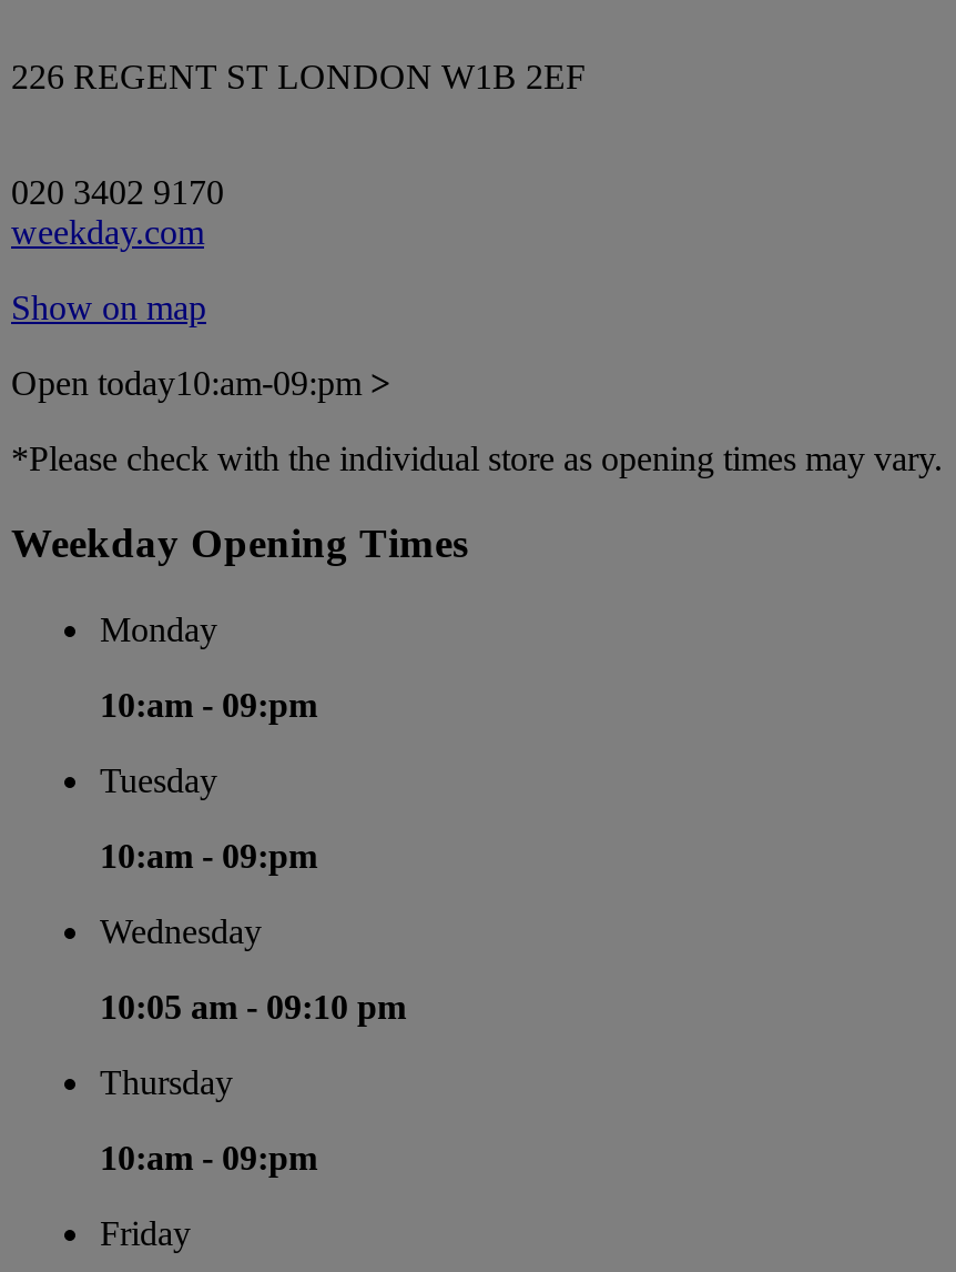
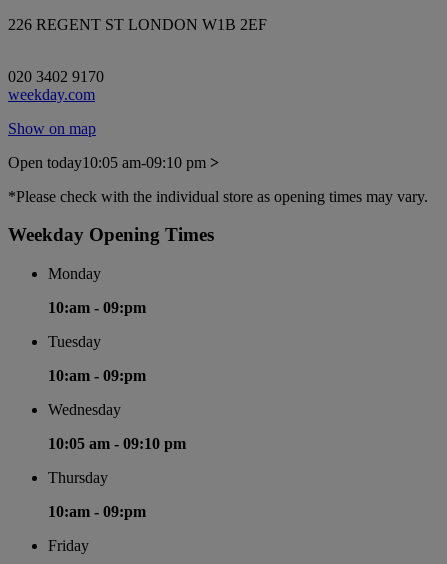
[11,363,390,401] Open today10:am-09:pm > -> [8,154,219,171] Open today10:05 am-09:10 pm >

